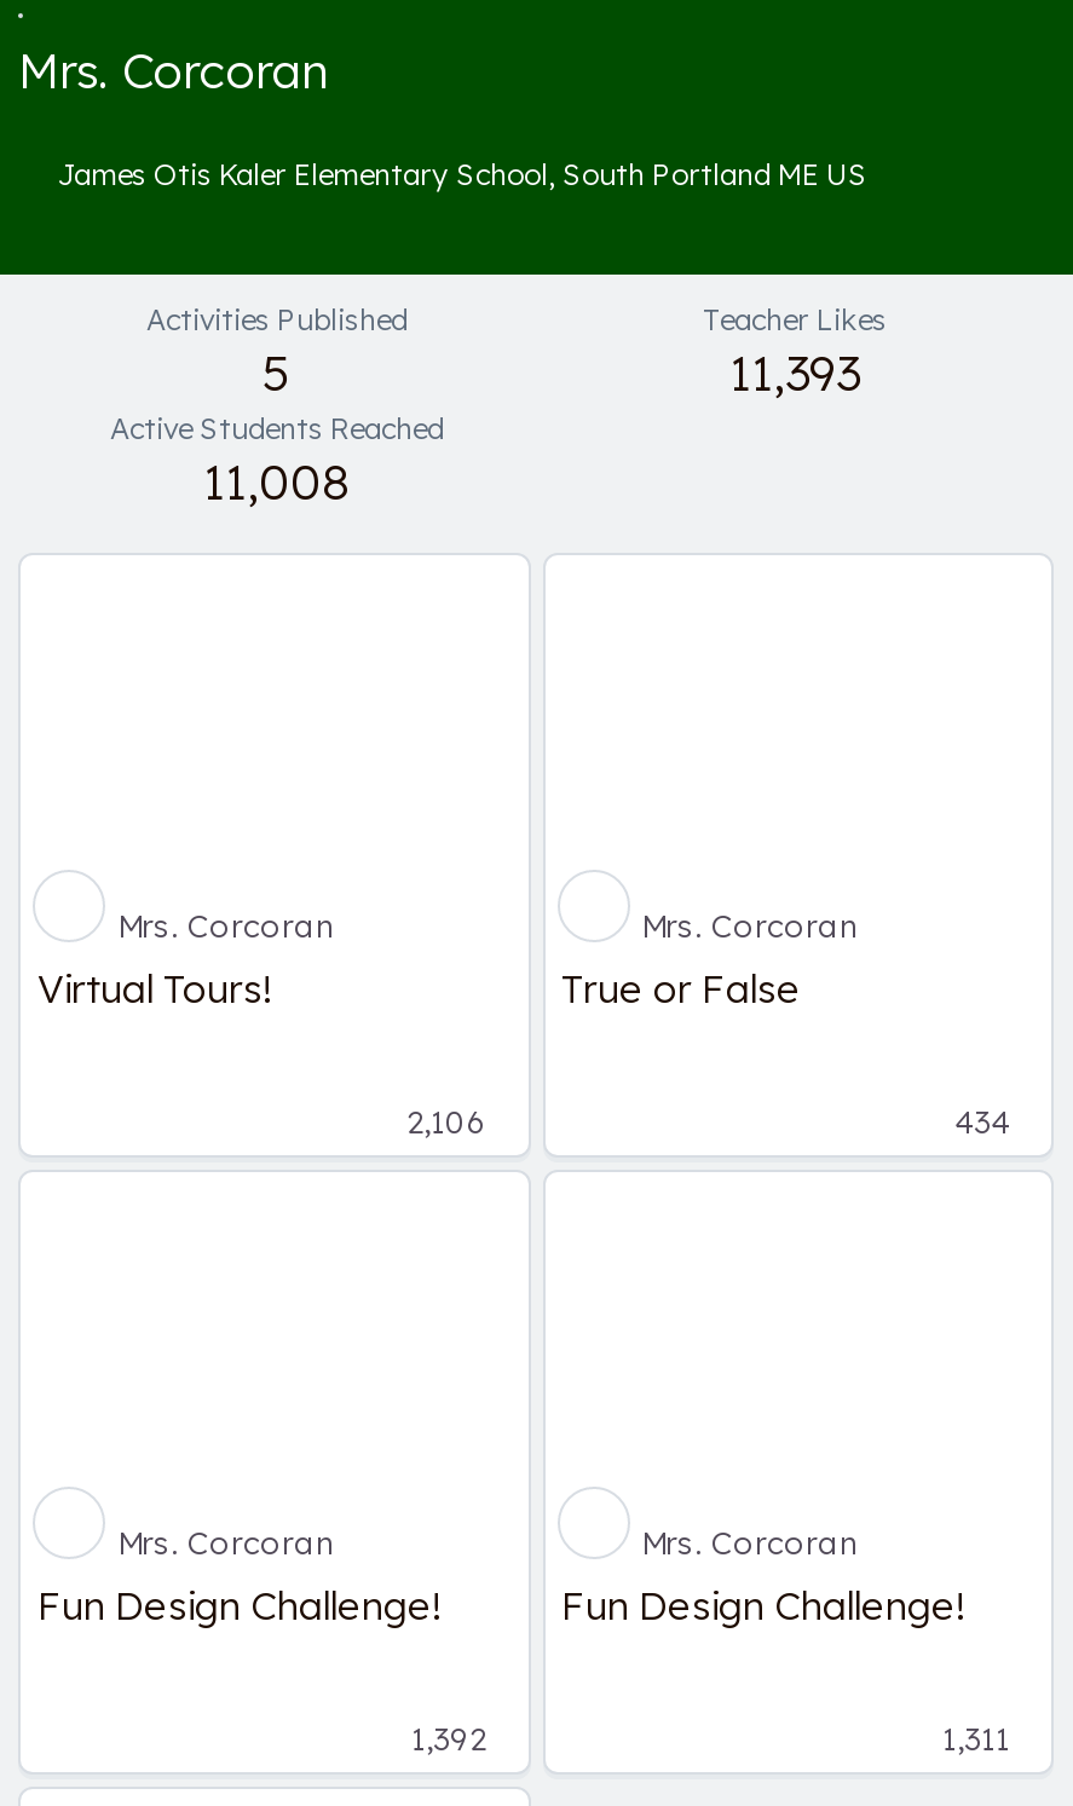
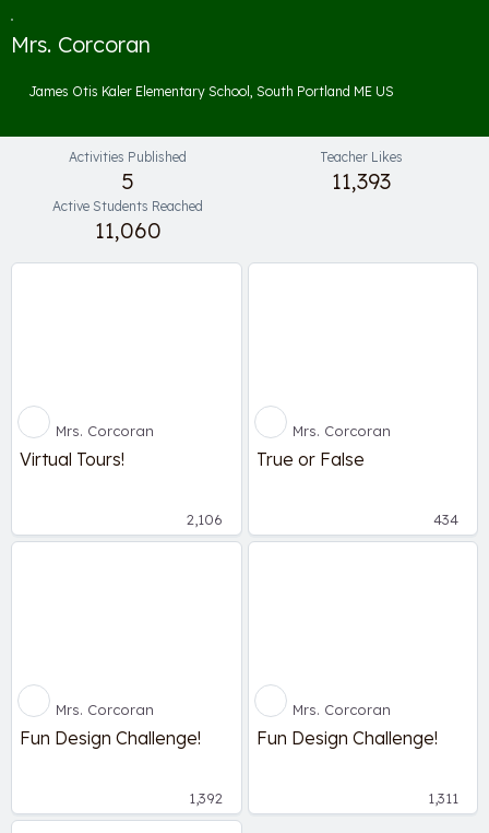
[203,451,351,512] 11,008 -> [94,216,161,244] 11,060

